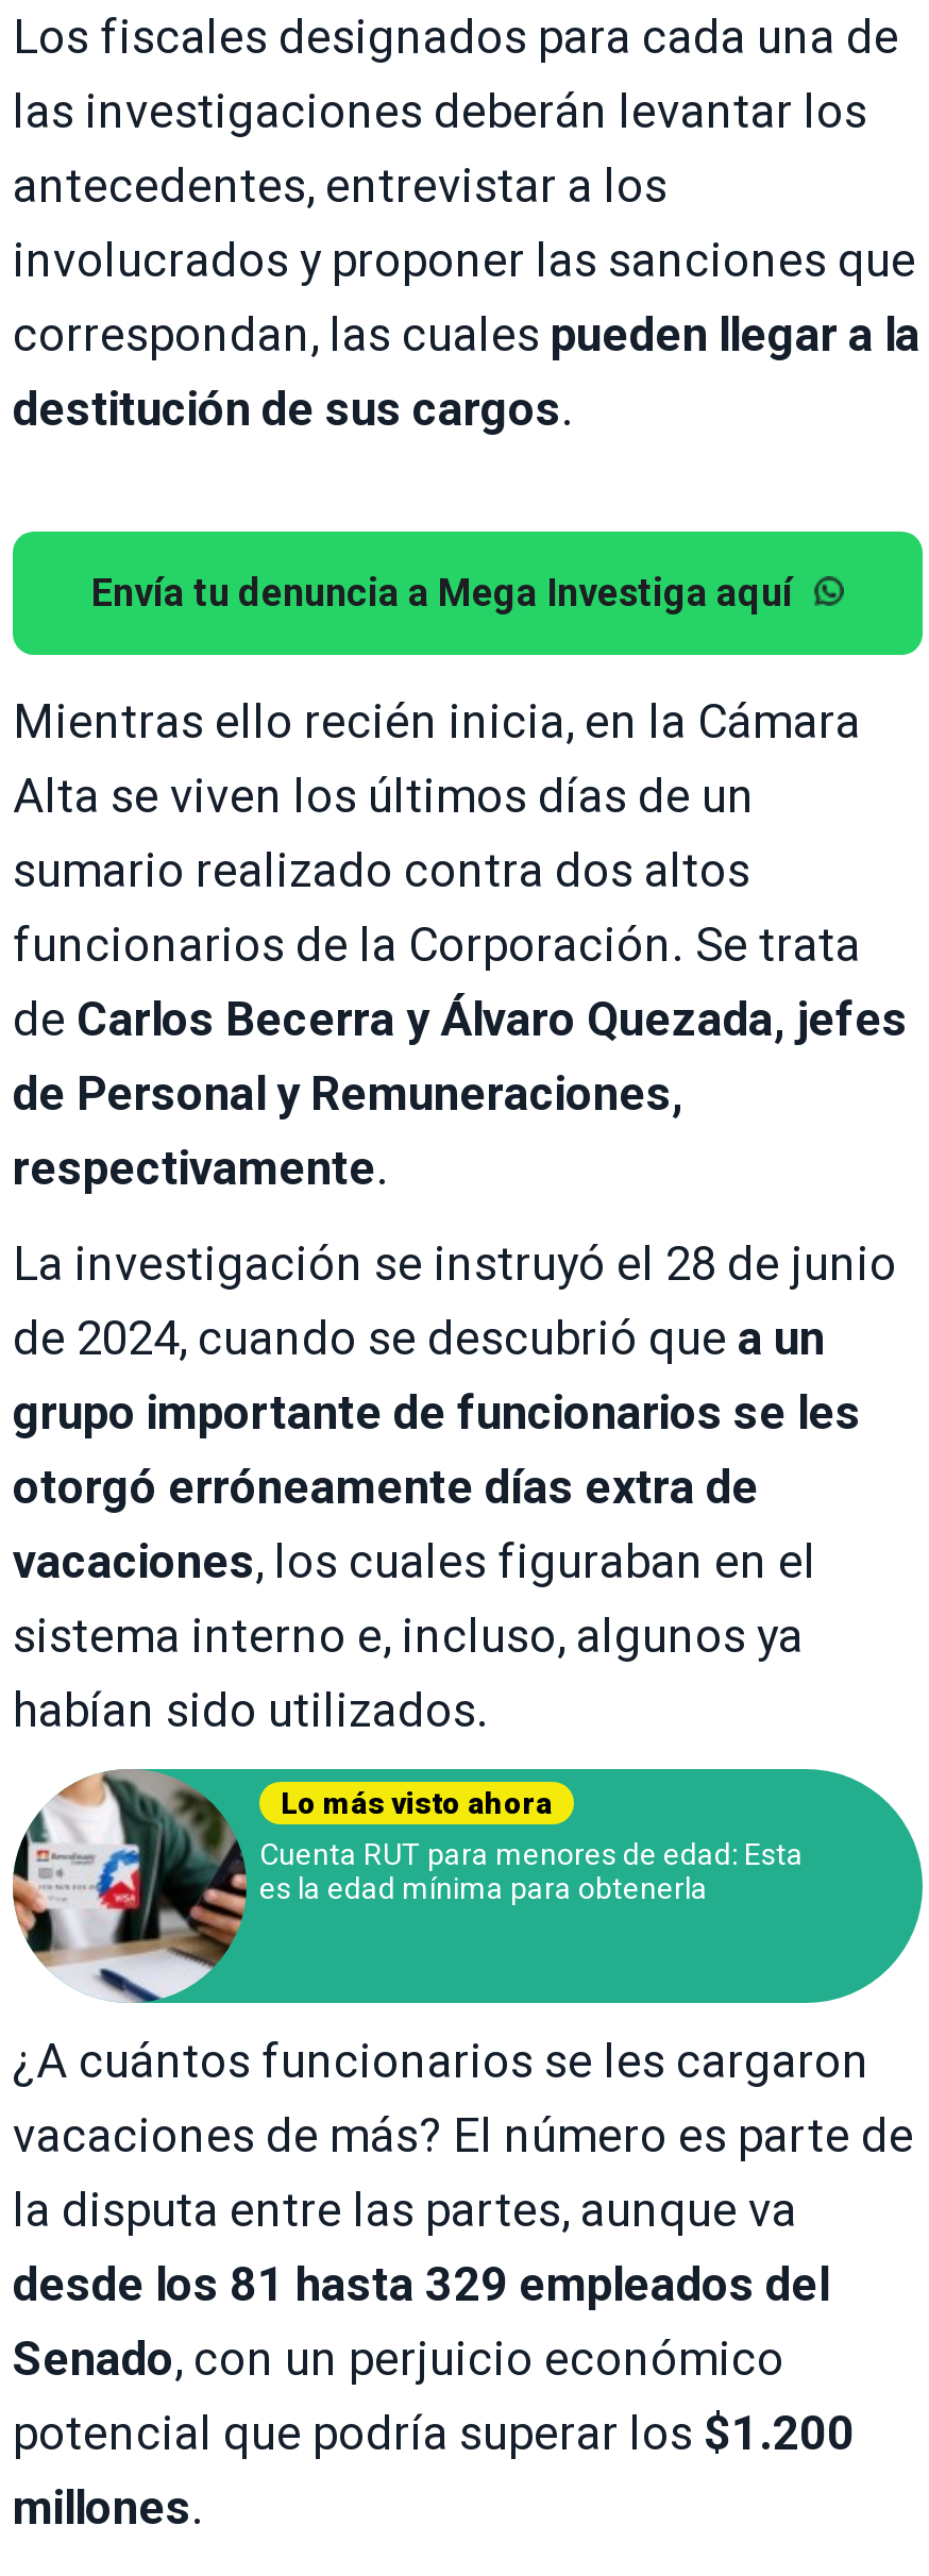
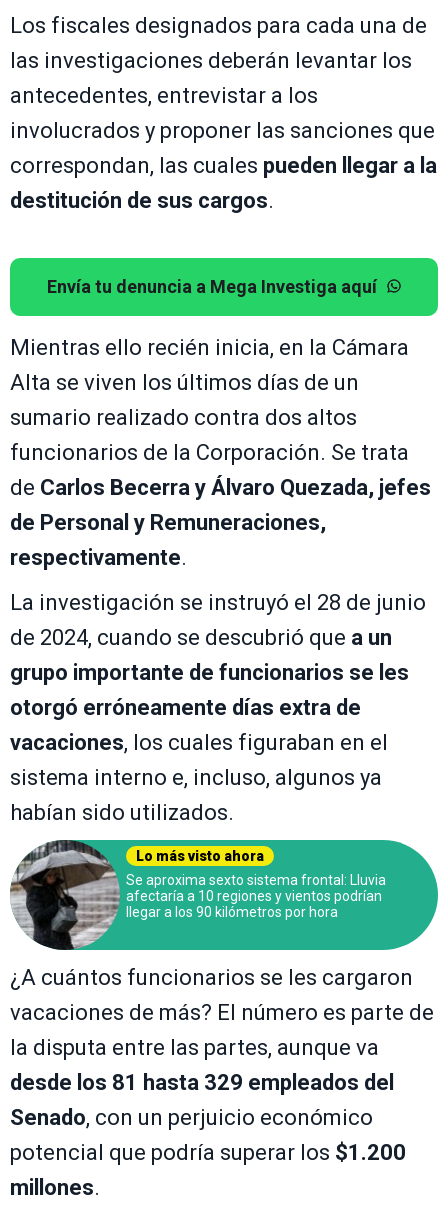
[13,1769,804,2005] [image] | Cuenta RUT para menores de edad: Esta | es la edad mínima para obtenerla -> [10,840,386,951] [image] | Se aproxima sexto sistema frontal: Lluvia | afectaría a 10 regiones y vientos podrían | llegar a los 90 kilómetros por hora

